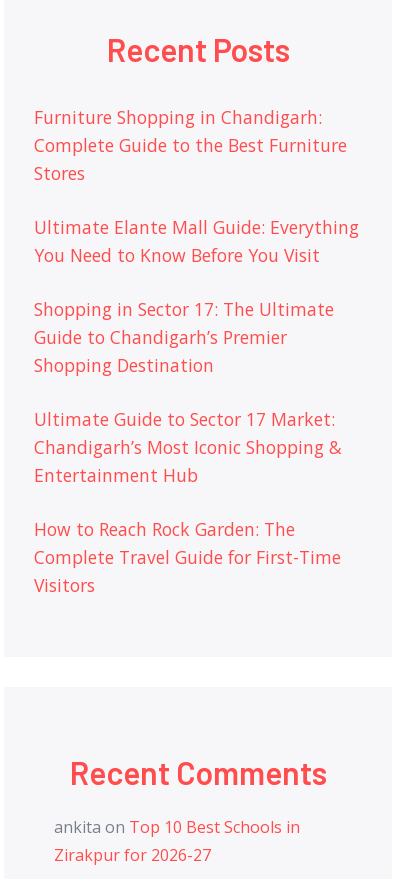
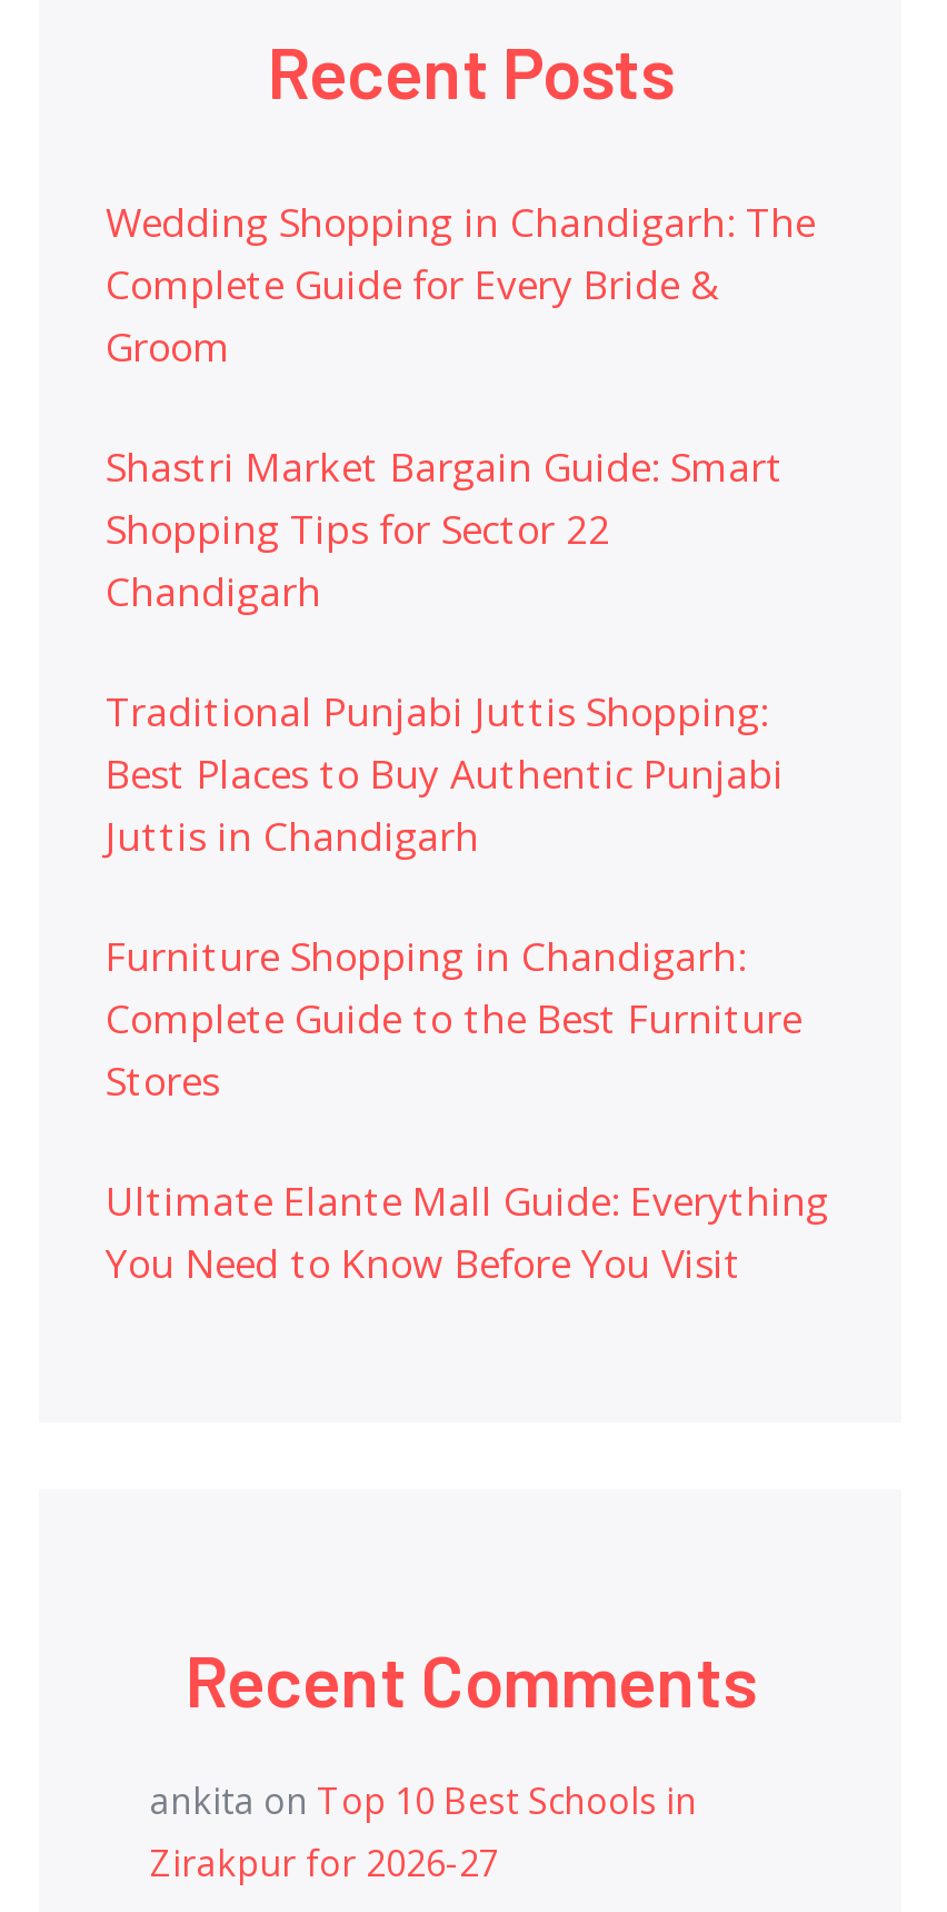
none -> [106,196,815,863] Wedding Shopping in Chandigarh: The | Complete Guide for Every Bride & | Groom | Shastri Market Bargain Guide: Smart | Shopping Tips for Sector 22 | Chandigarh | Traditional Punjabi Juttis Shopping: | Best Places to Buy Authentic Punjabi | Juttis in Chandigarh
moved [34,105,359,267] -> [106,930,828,1290]: Furniture Shopping in Chandigarh: | Complete Guide to the Best Furniture | Stores | Ultimate Elante Mall Guide: Everything | You Need to Know Before You Visit
[34,297,342,597] Shopping in Sector 17: The Ultimate | Guide to Chandigarh’s Premier | Shopping Destination | Ultimate Guide to Sector 17 Market: | Chandigarh’s Most Iconic Shopping & | Entertainment Hub | How to Reach Rock Garden: The | Complete Travel Guide for First-Time | Visitors -> none

